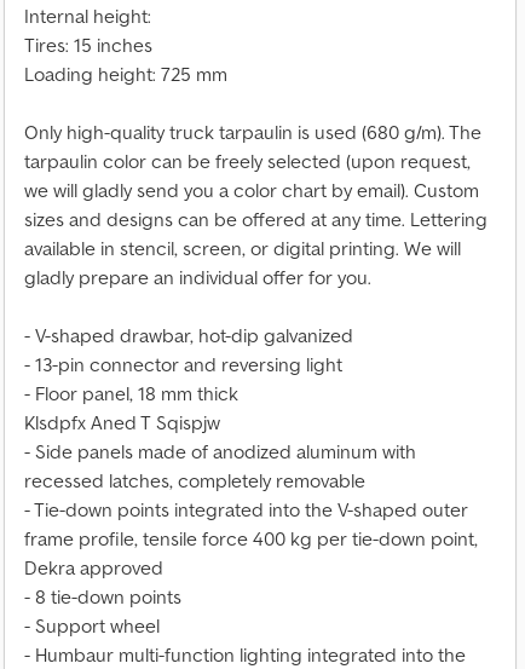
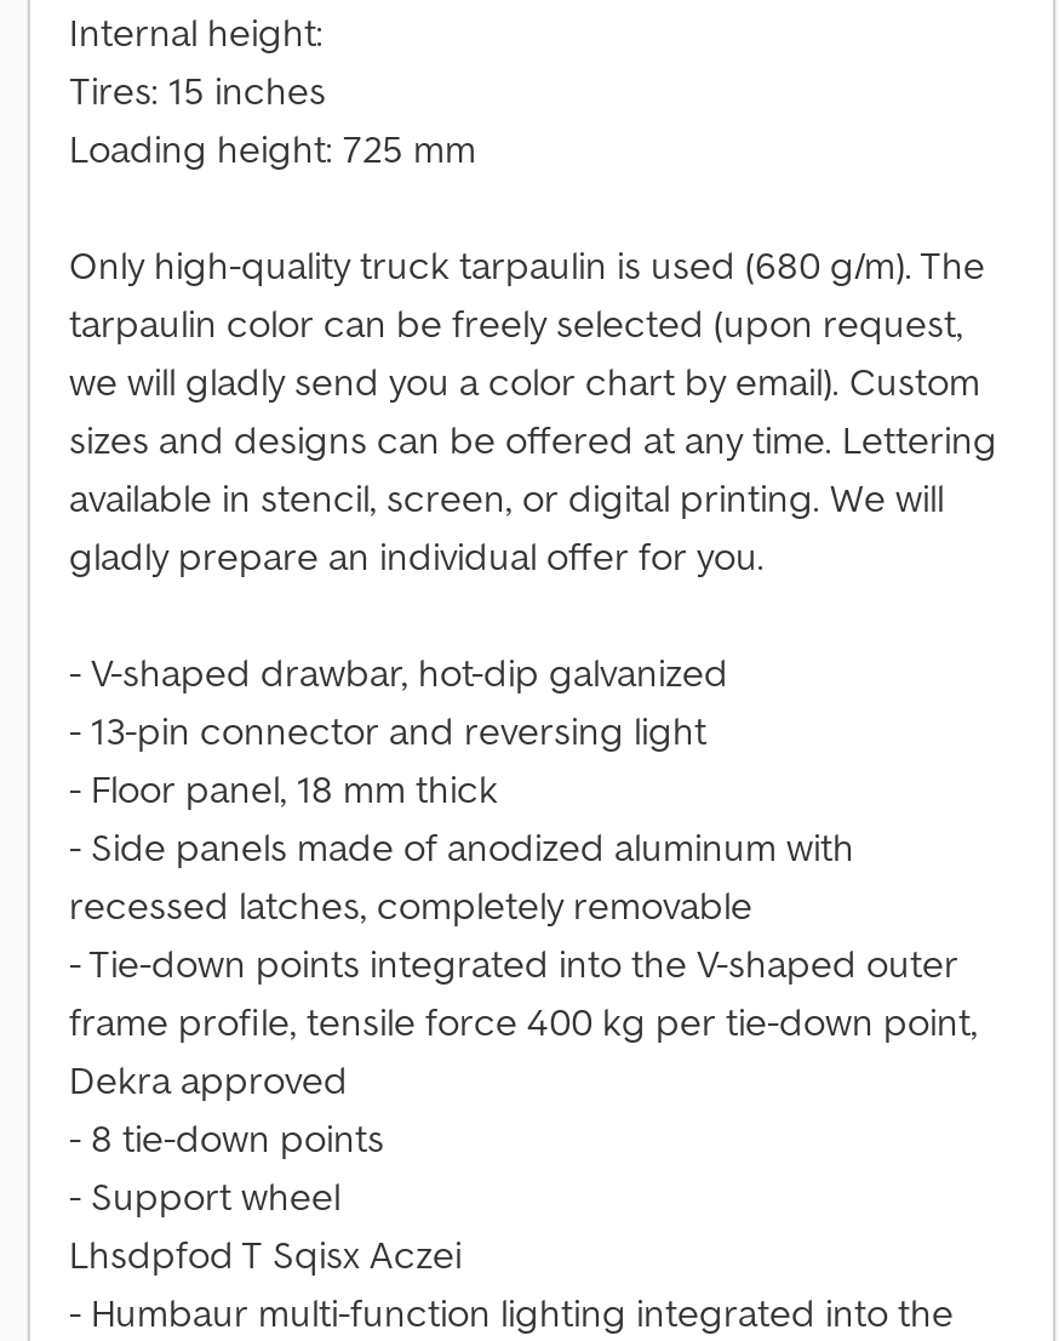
[24,410,220,434] Klsdpfx Aned T Sqispjw -> none
moved [24,439,478,638] -> [69,822,978,1220]: - Side panels made of anodized aluminum with | recessed latches, completely removable | - Tie-down points integrated into the V-shaped outer | frame profile, tensile force 400 kg per tie-down point, | Dekra approved | - 8 tie-down points | - Support wheel
none -> [69,1229,462,1278] Lhsdpfod T Sqisx Aczei

